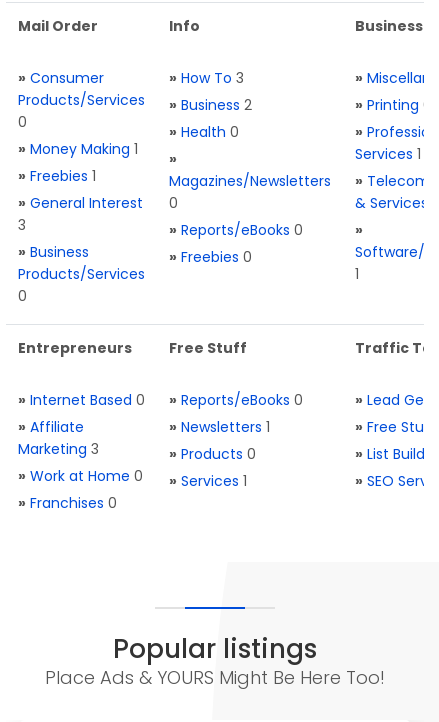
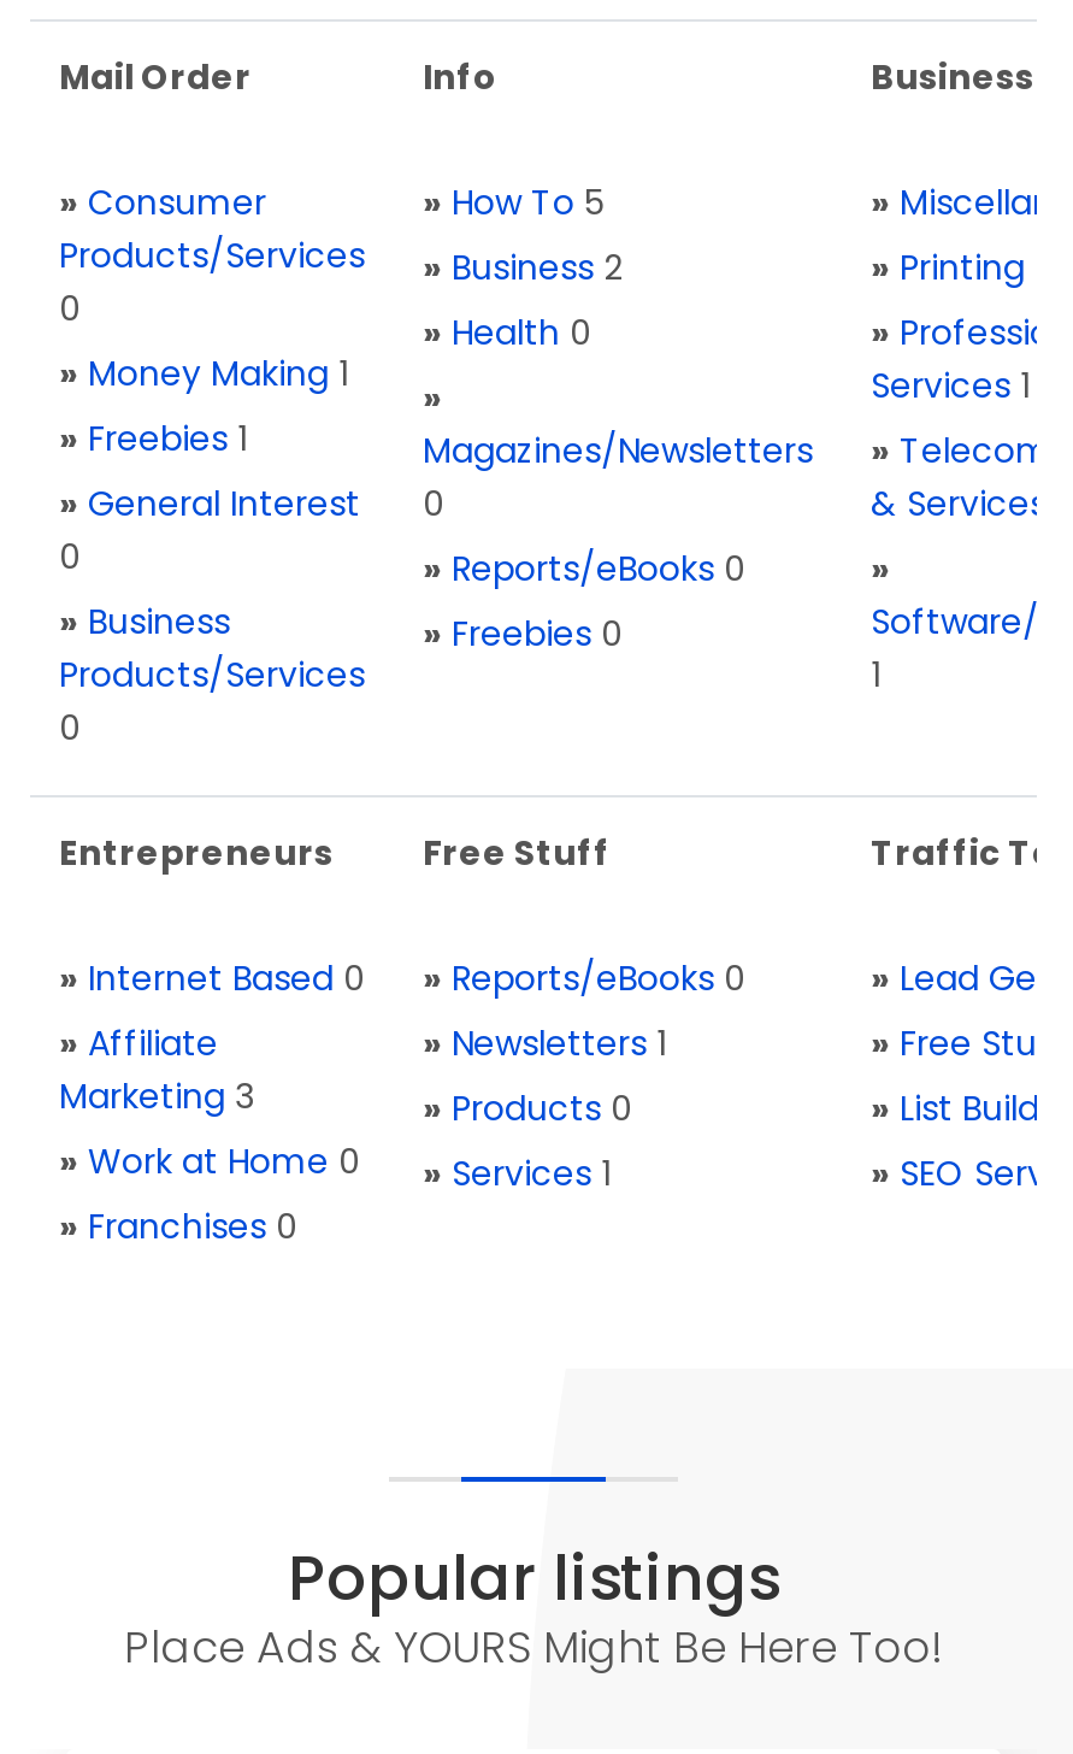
[169,68,244,88] » How To 3 -> [423,178,603,226] » How To 5
[18,215,26,235] 3 -> [59,532,81,581] 0

